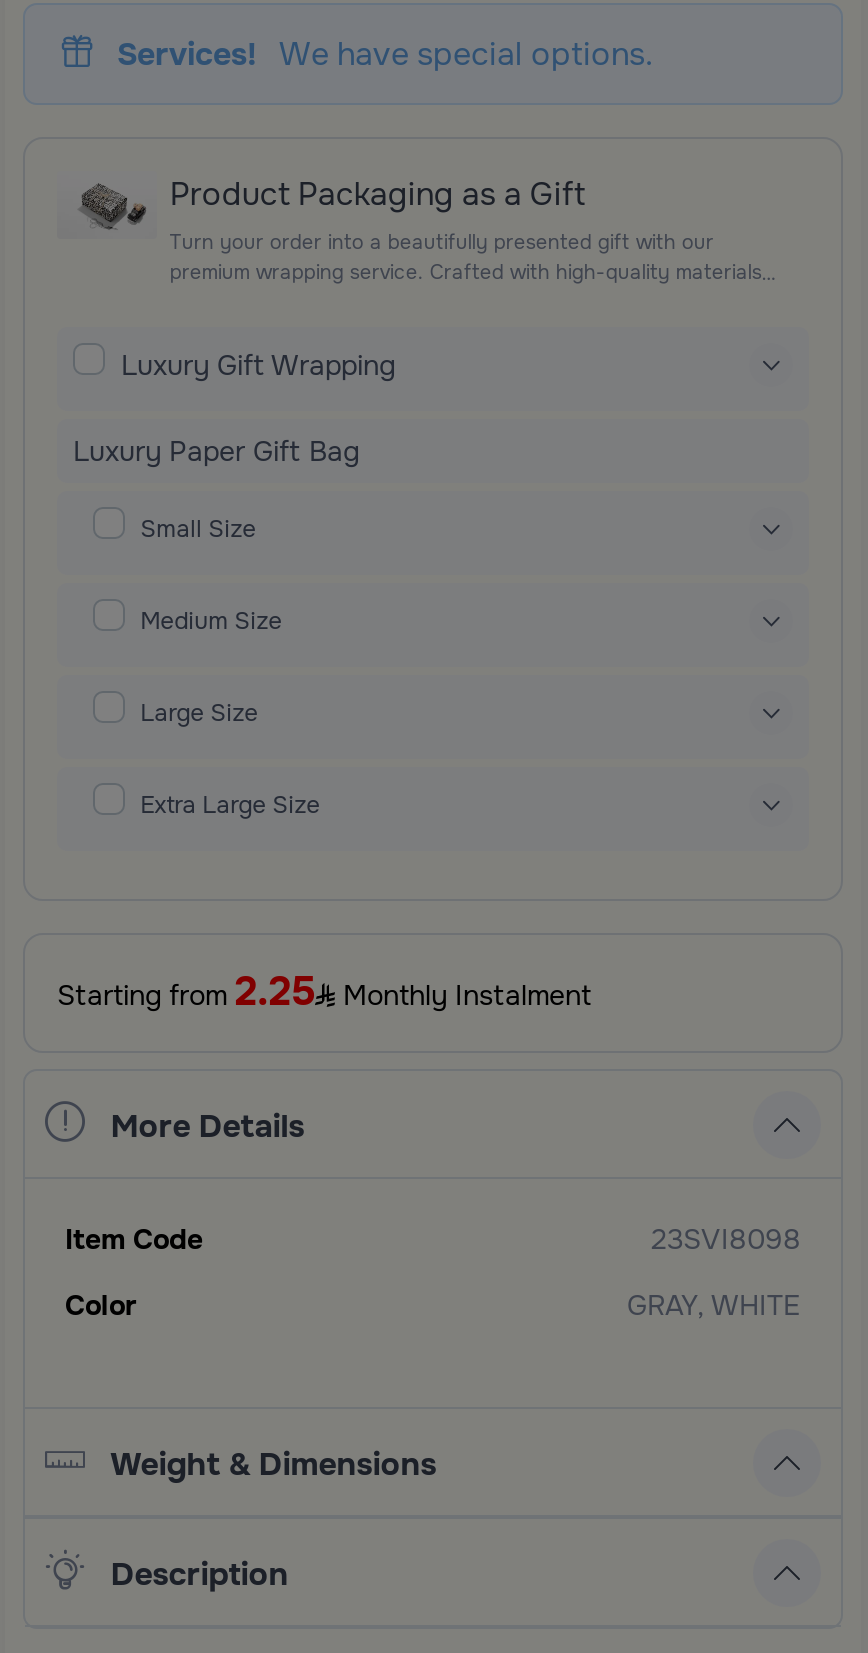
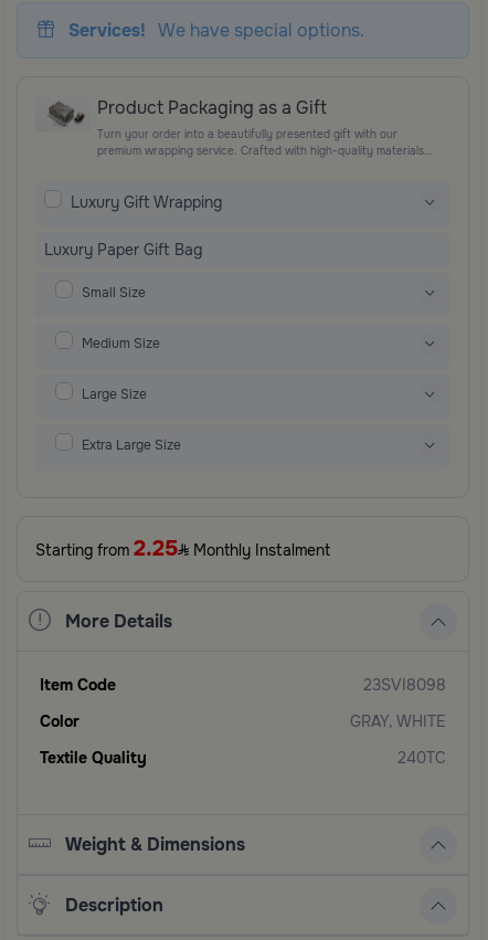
none -> [40,748,446,767] Textile Quality | 240TC

